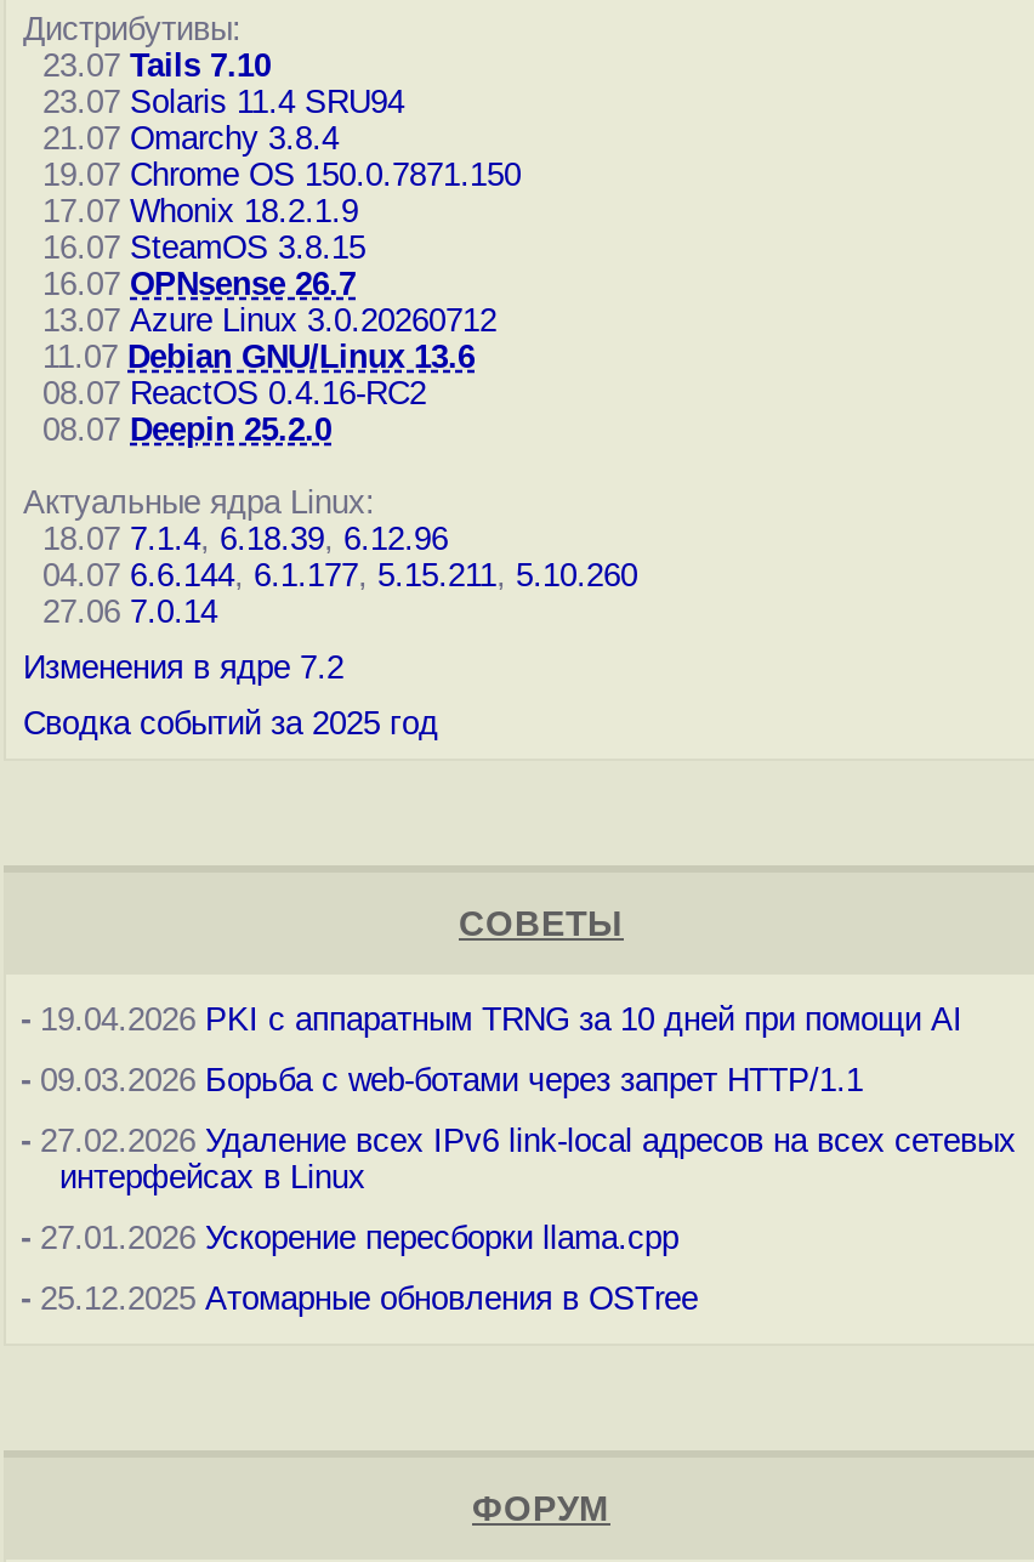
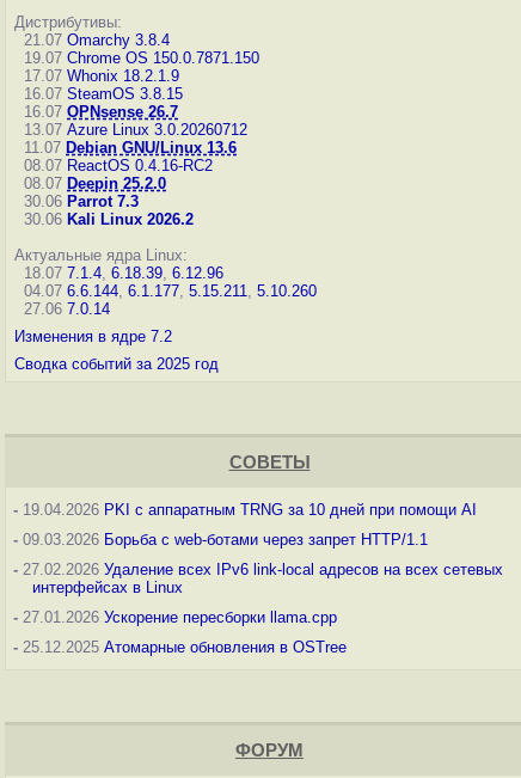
[23,47,404,120] 23.07 Tails 7.10 | 23.07 Solaris 11.4 SRU94 -> none
moved [23,120,521,448] -> [14,31,259,192]: 21.07 Omarchy 3.8.4 | 19.07 Chrome OS 150.0.7871.150 | 17.07 Whonix 18.2.1.9 | ... | 08.07 ReactOS 0.4.16-RC2 | 08.07 Deepin 25.2.0
none -> [14,192,194,228] 30.06 Parrot 7.3 | 30.06 Kali Linux 2026.2

